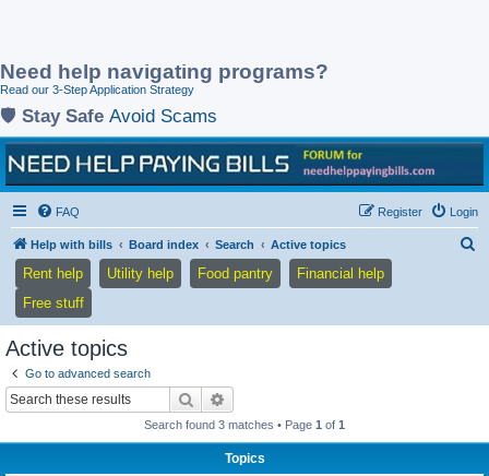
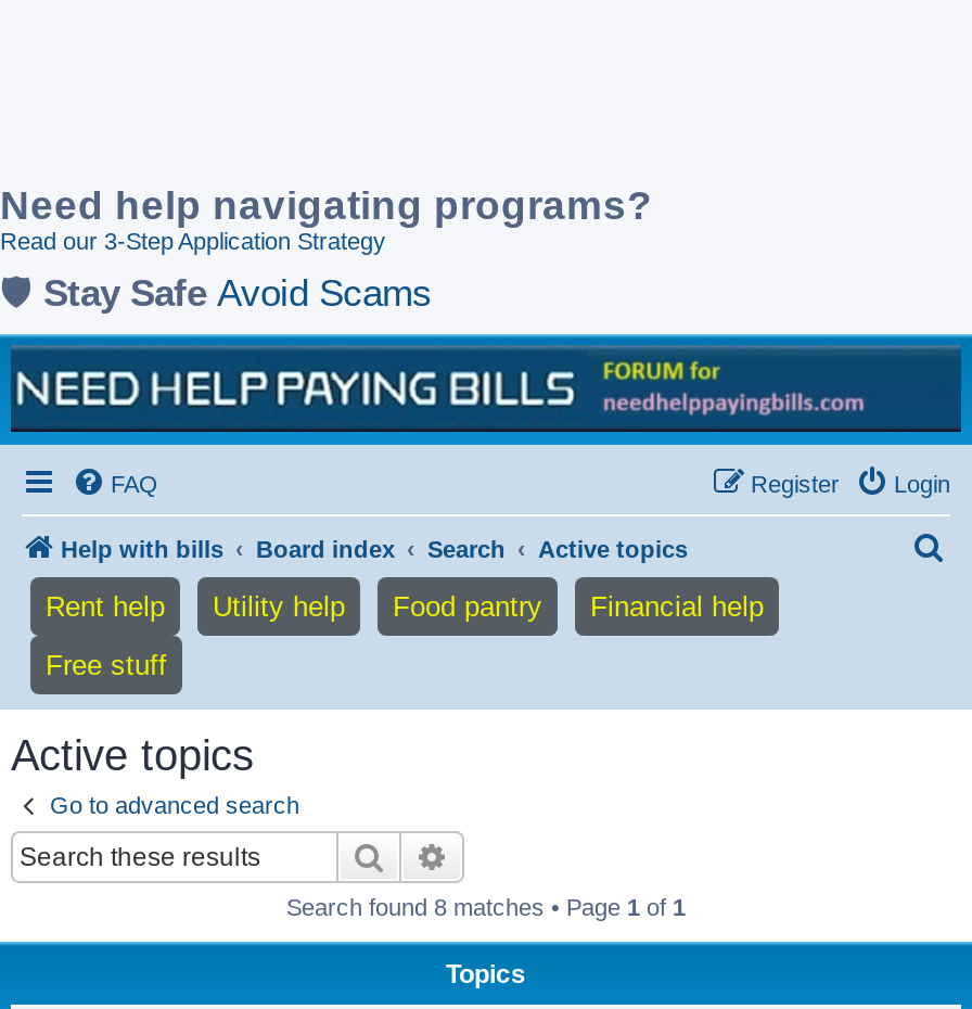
[144,418,345,431] Search found 3 matches • Page 1 of 1 -> [286,894,686,920] Search found 8 matches • Page 1 of 1

